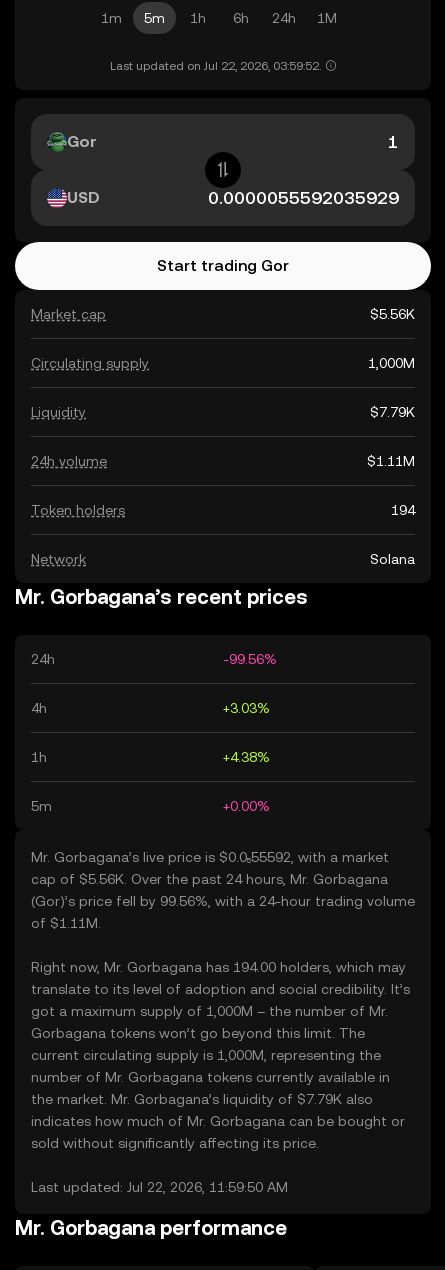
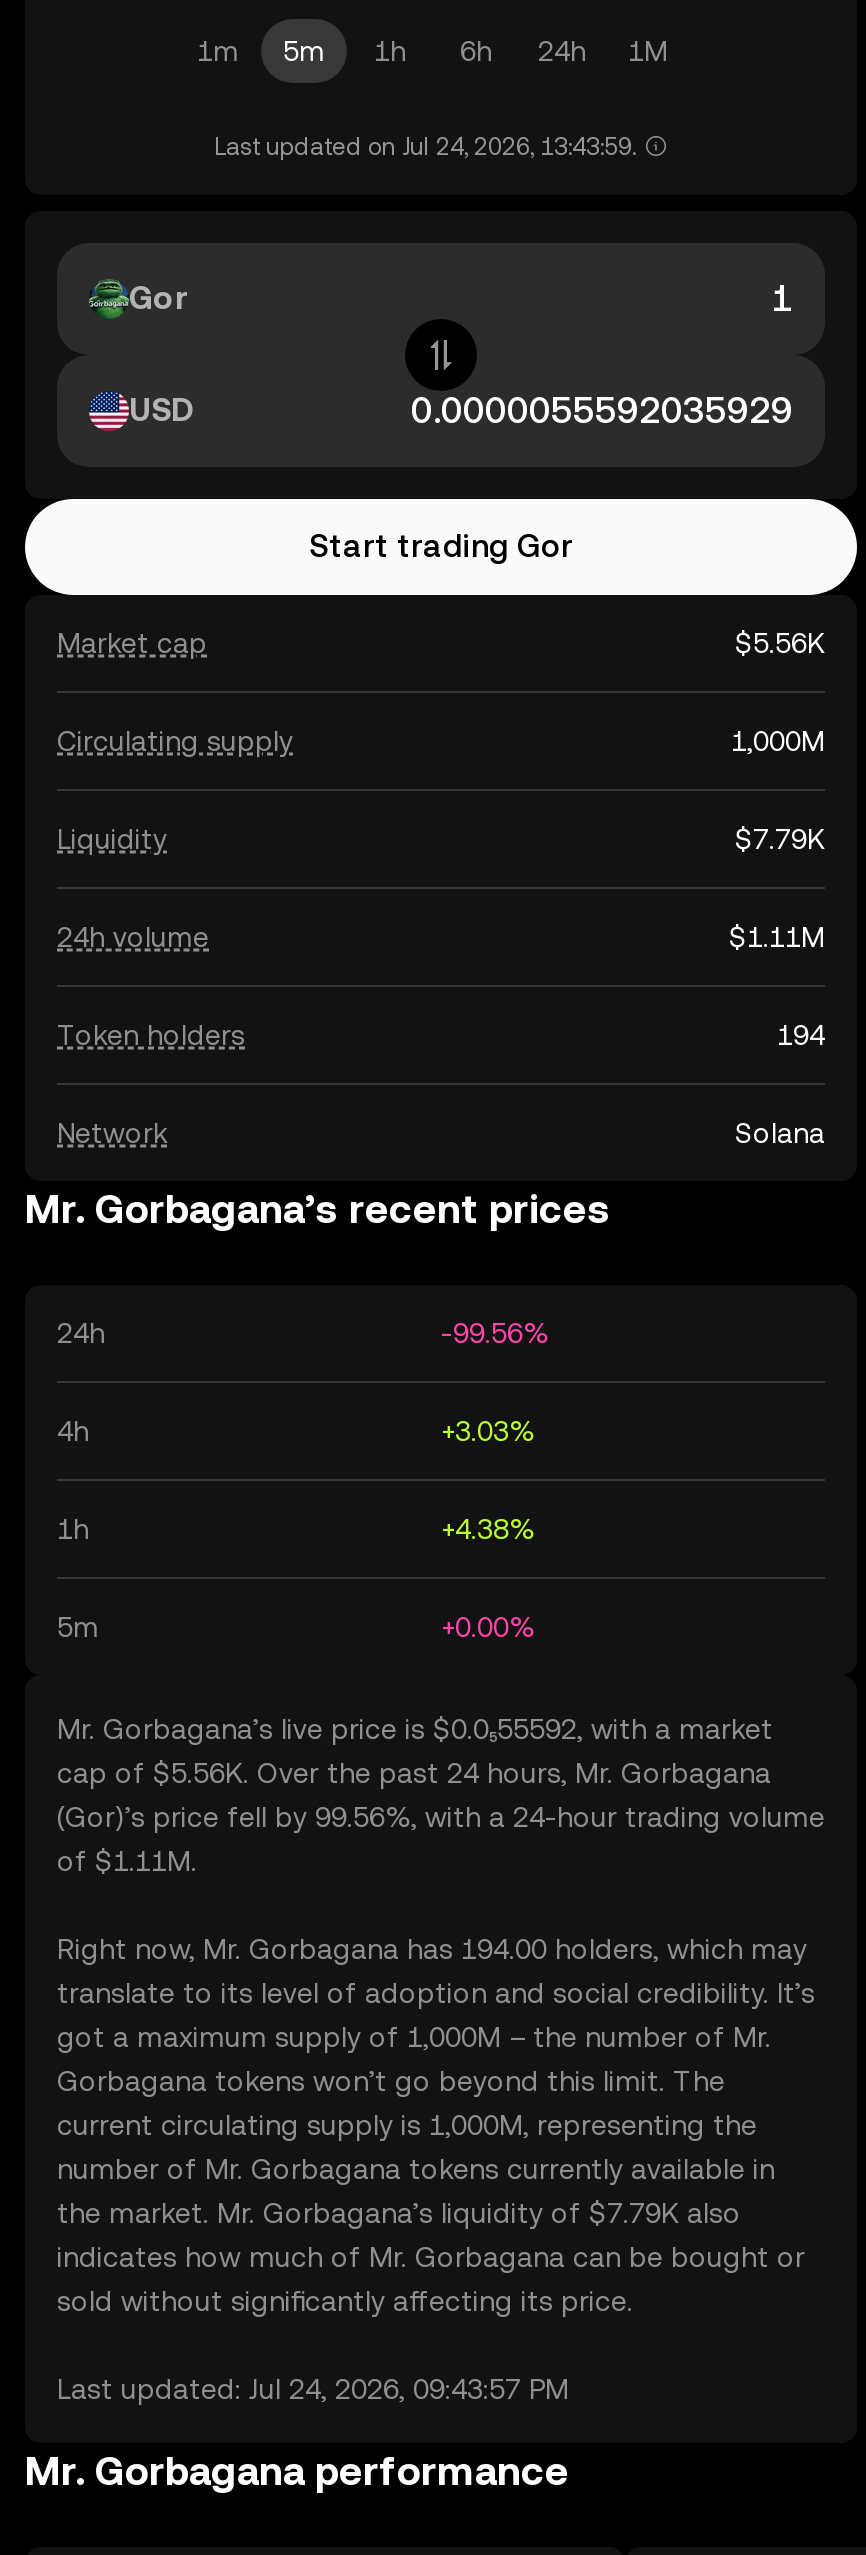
[109,59,320,73] Last updated on Jul 22, 2026, 03:59:52. -> [214,133,636,161] Last updated on Jul 24, 2026, 13:43:59.
[31,1179,288,1195] Last updated: Jul 22, 2026, 11:59:50 AM -> [57,2373,569,2405] Last updated: Jul 24, 2026, 09:43:57 PM

